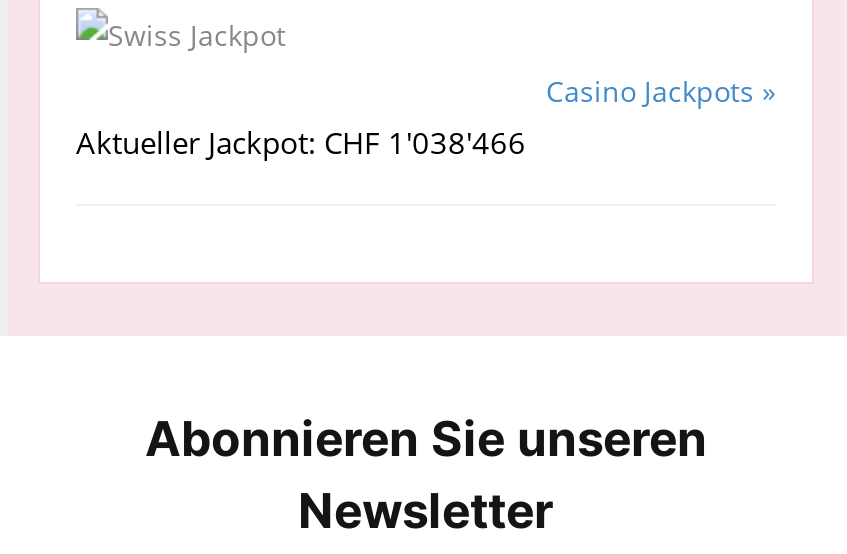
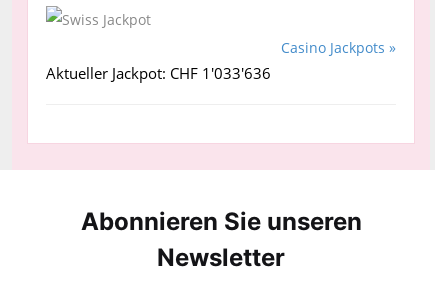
[76,121,526,161] Aktueller Jackpot: CHF 1'038'466 -> [46,63,271,83] Aktueller Jackpot: CHF 1'033'636

